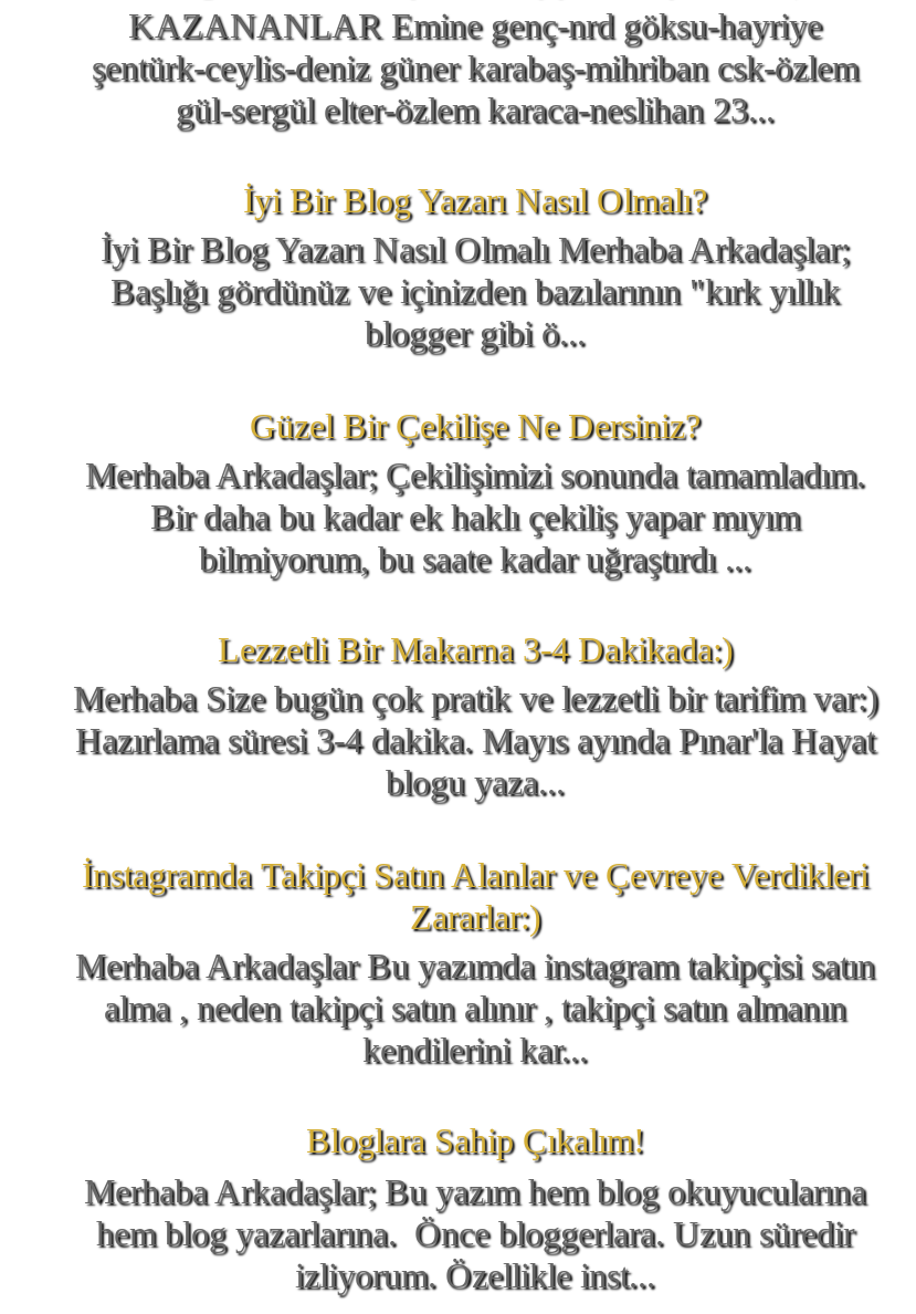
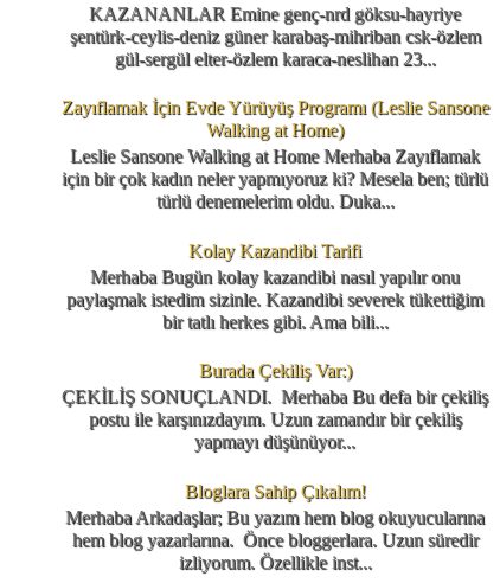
[73,181,877,1068] İyi Bir Blog Yazarı Nasıl Olmalı? | İyi Bir Blog Yazarı Nasıl Olmalı Merhaba Arkadaşlar; | Başlığı gördünüz ve içinizden bazılarının "kırk yıllık | blogger gibi ö... | Güzel Bir Çekilişe Ne Dersiniz? | Merhaba Arkadaşlar; Çekilişimizi sonunda tamamladım. | Bir daha bu kadar ek haklı çekiliş yapar mıyım | bilmiyorum, bu saate kadar uğraştırdı ... | Lezzetli Bir Makarna 3-4 Dakikada:) | Merhaba Size bugün çok pratik ve lezzetli bir tarifim var:) | Hazırlama süresi 3-4 dakika. Mayıs ayında Pınar'la Hayat | blogu yaza... | İnstagramda Takipçi Satın Alanlar ve Çevreye Verdikleri | Zararlar:) | Merhaba Arkadaşlar Bu yazımda instagram takipçisi satın | alma , neden takipçi satın alınır , takipçi satın almanın | kendilerini kar... -> [61,97,489,452] Zayıflamak İçin Evde Yürüyüş Programı (Leslie Sansone | Walking at Home) | Leslie Sansone Walking at Home Merhaba Zayıflamak | için bir çok kadın neler yapmıyoruz ki? Mesela ben; türlü | türlü denemelerim oldu. Duka... | Kolay Kazandibi Tarifi | Merhaba Bugün kolay kazandibi nasıl yapılır onu | paylaşmak istedim sizinle. Kazandibi severek tükettiğim | bir tatlı herkes gibi. Ama bili... | Burada Çekiliş Var:) | ÇEKİLİŞ SONUÇLANDI. Merhaba Bu defa bir çekiliş | postu ile karşınızdayım. Uzun zamandır bir çekiliş | yapmayı düşünüyor...

